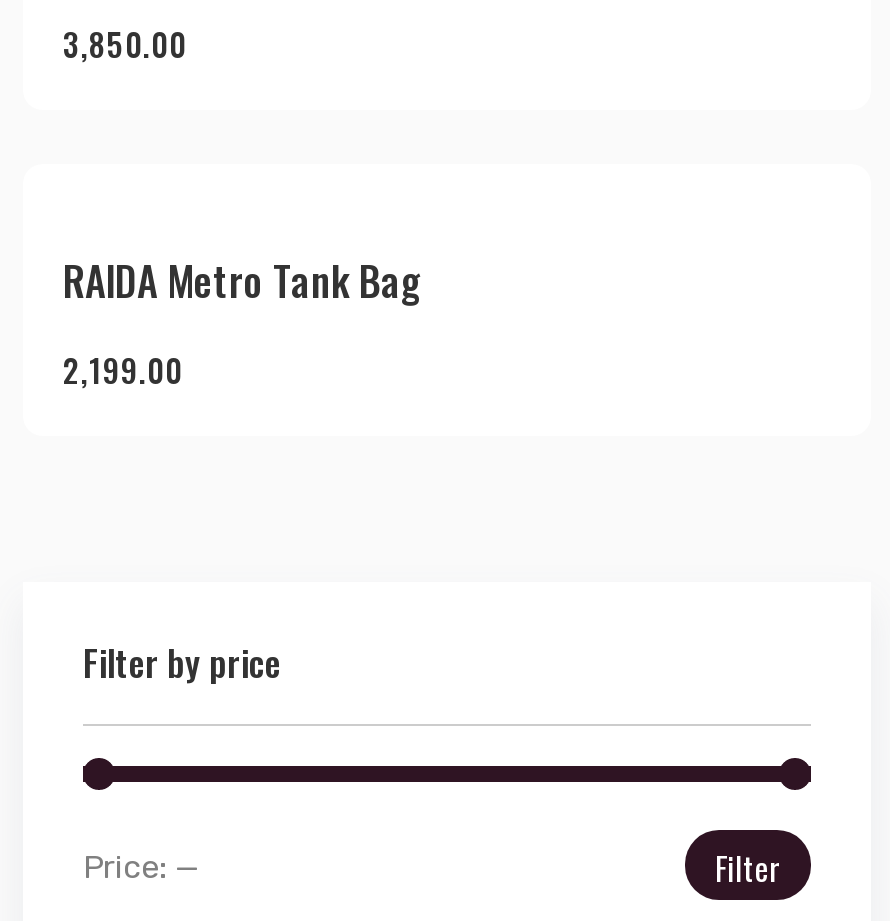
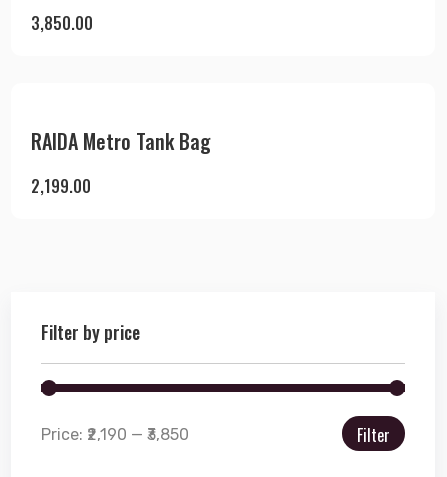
[83,848,199,886] Price: — -> [41,425,189,444] Price: ₹2,190 — ₹3,850

